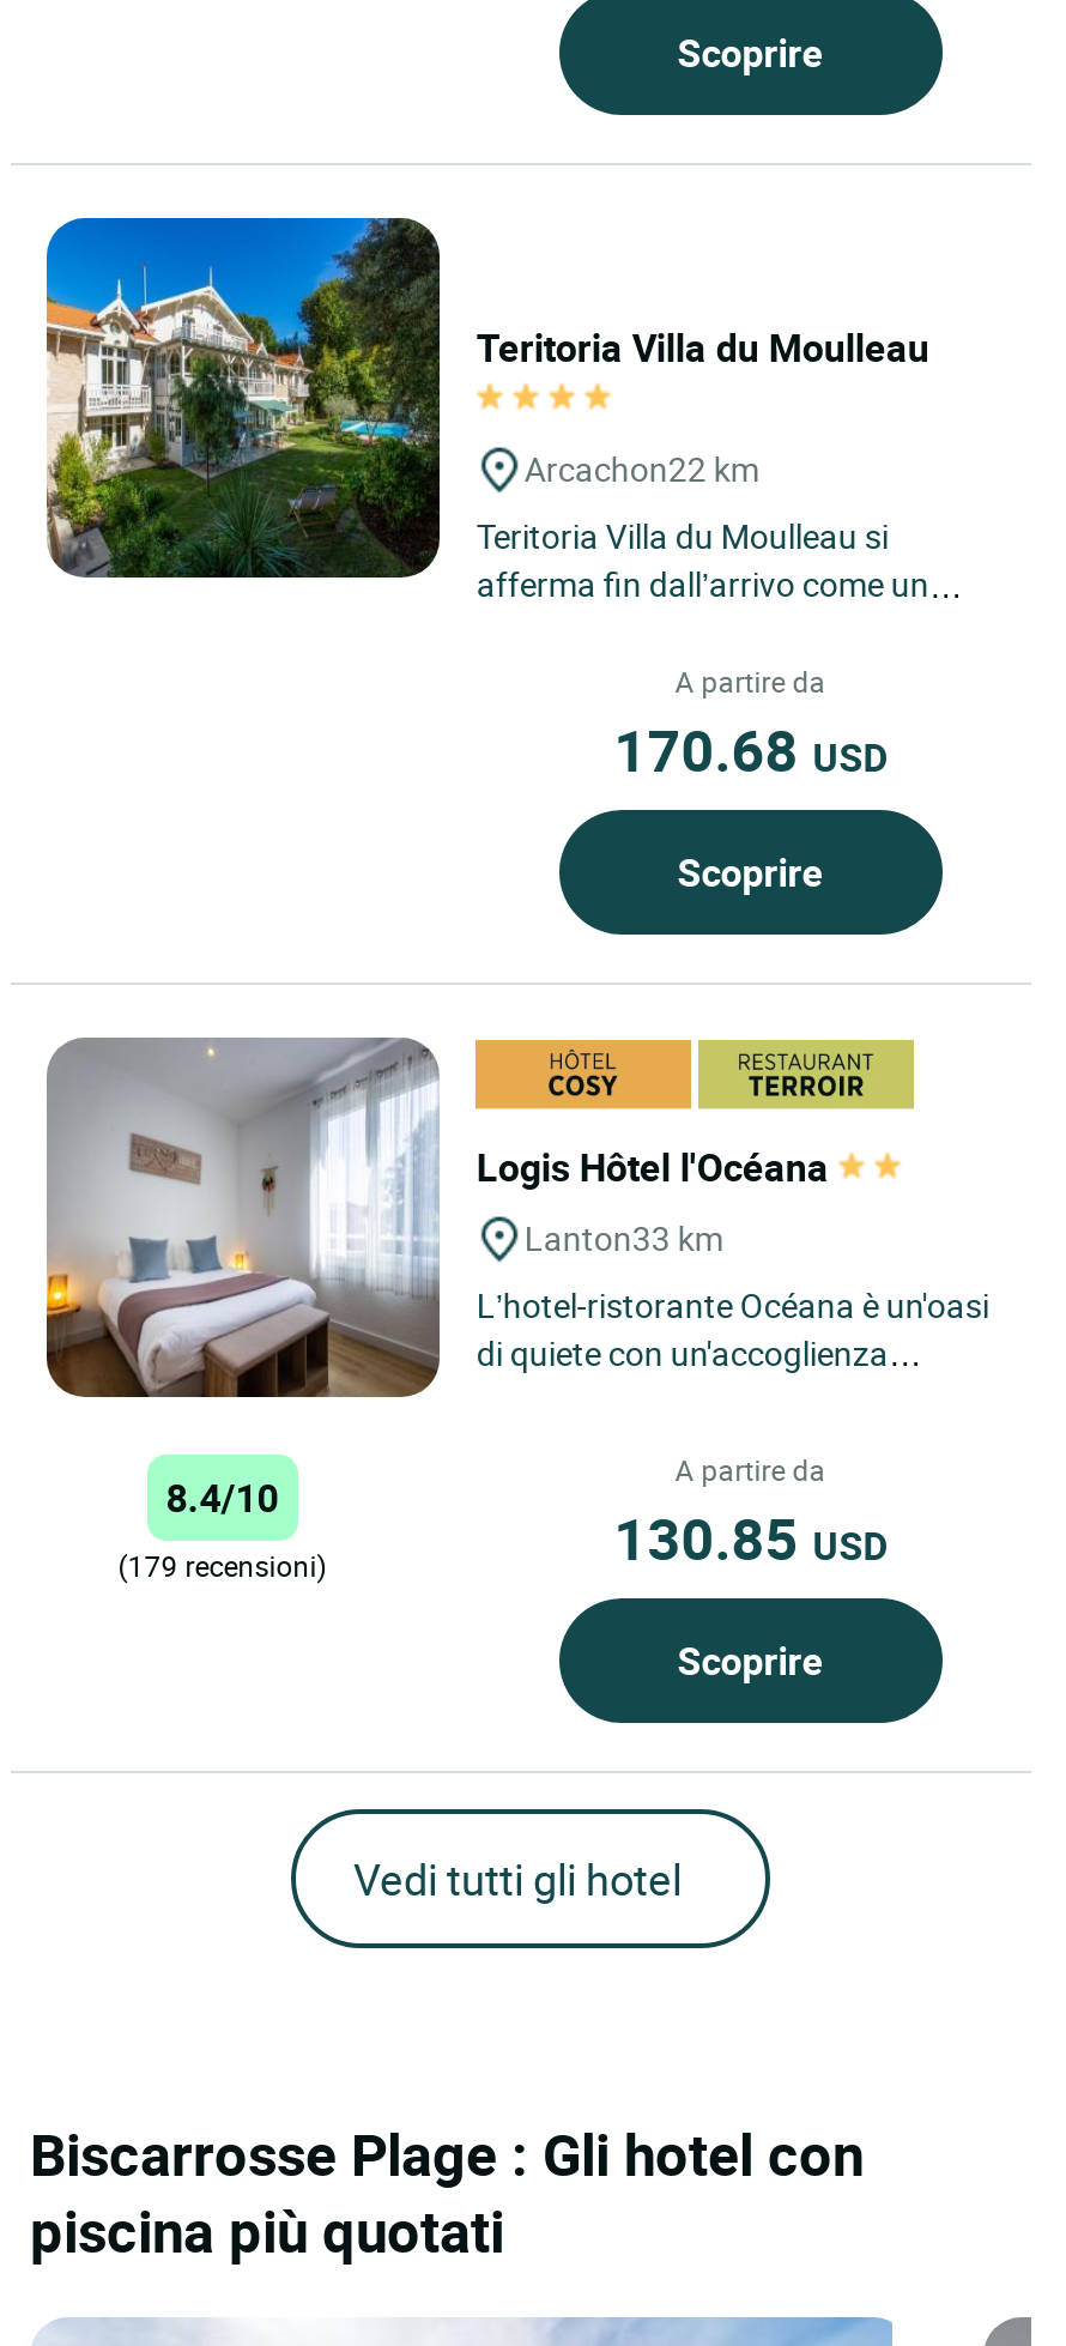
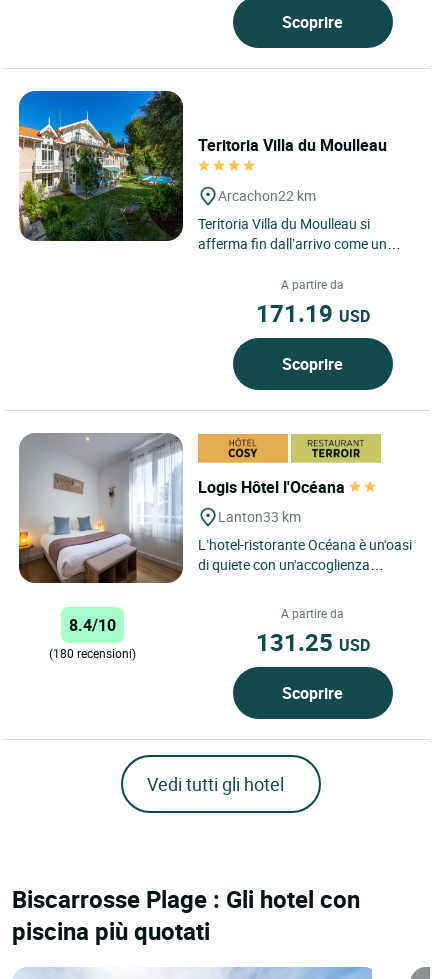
[614,713,887,790] 170.68 USD -> [256,297,370,329] 171.19 USD
[614,1501,887,1578] 130.85 USD -> [256,626,370,658] 131.25 USD
[118,1547,326,1585] (179 recensioni) -> [49,645,136,661] (180 recensioni)

